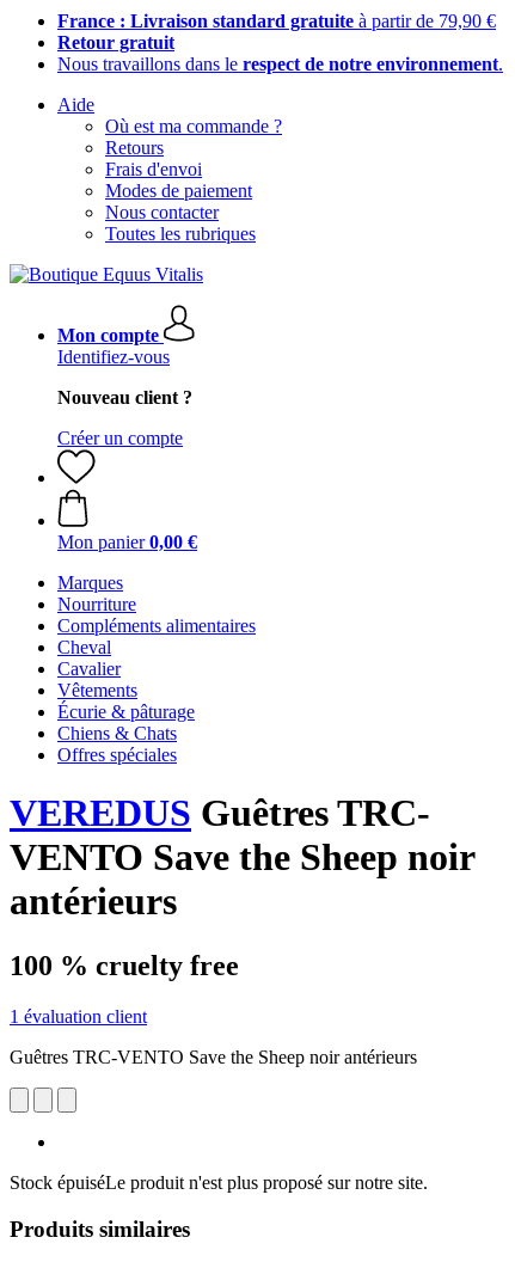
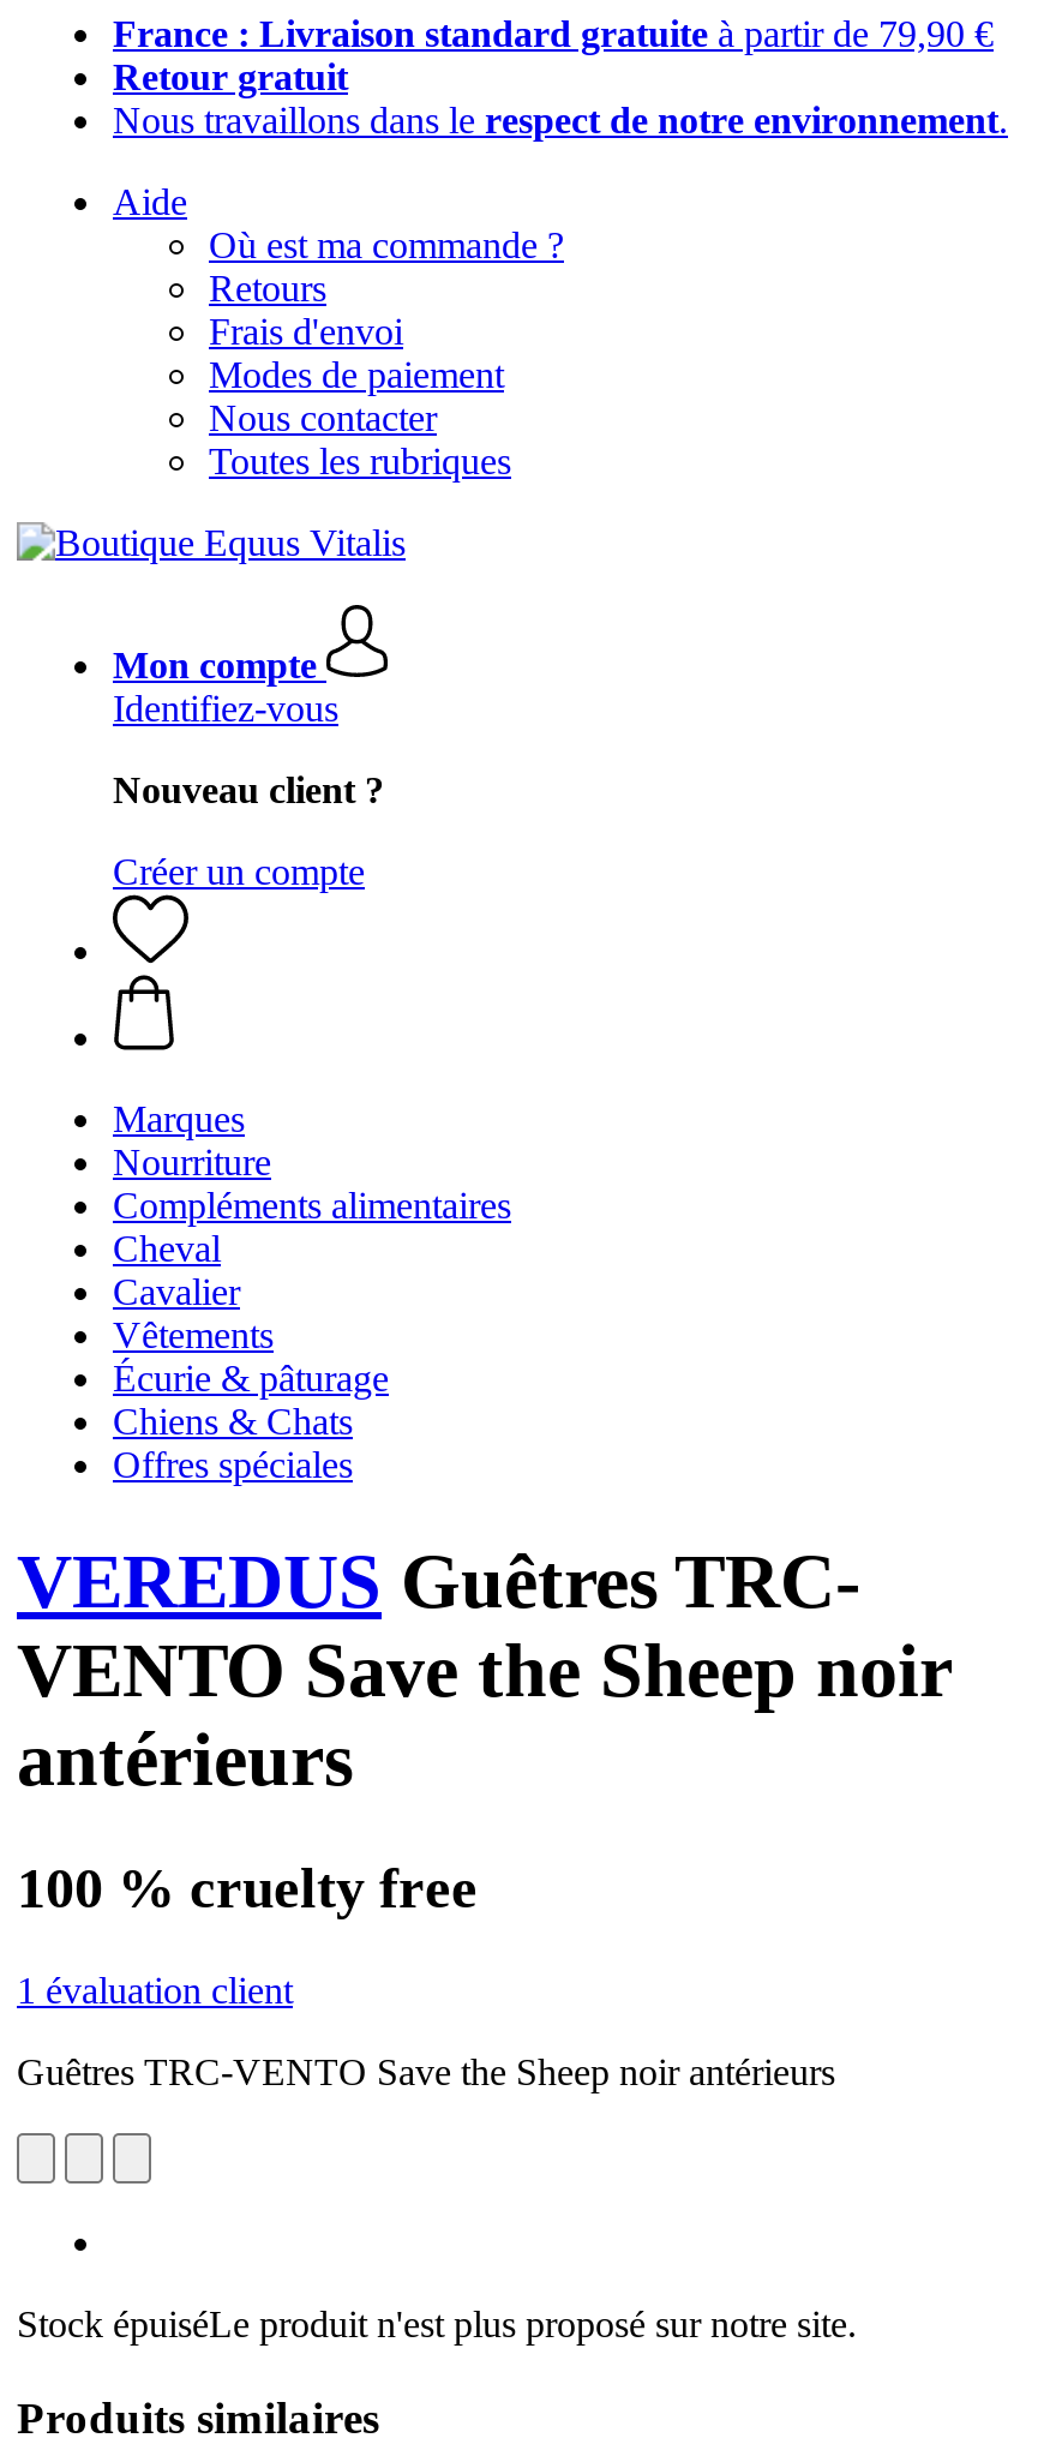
[57,532,197,552] Mon panier 0,00 € -> none

